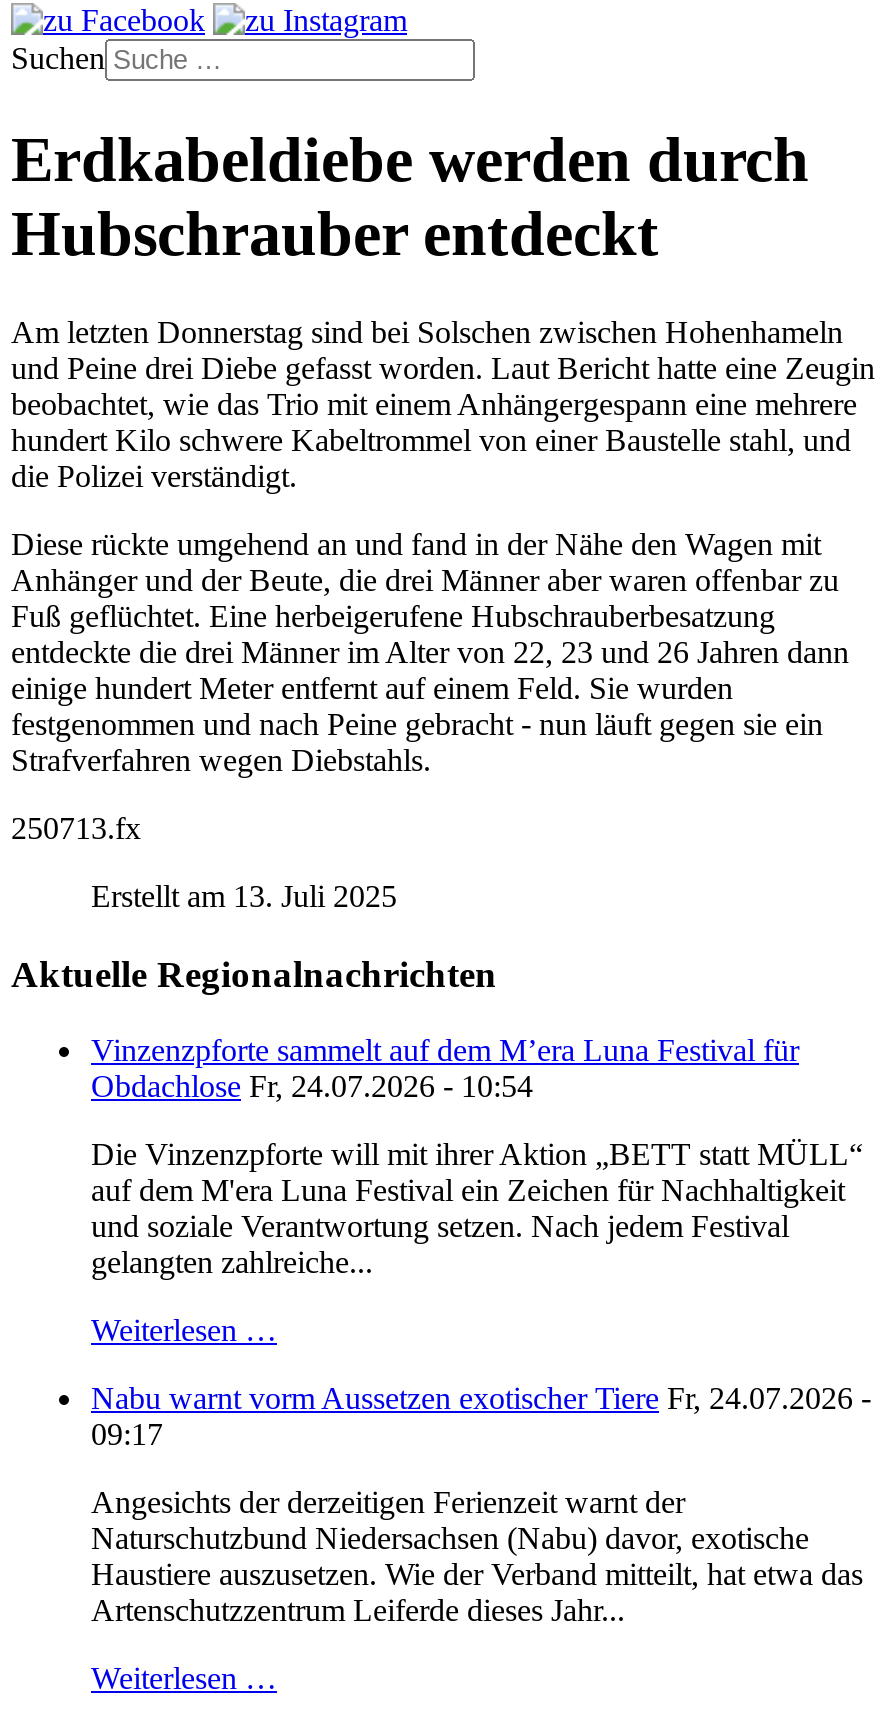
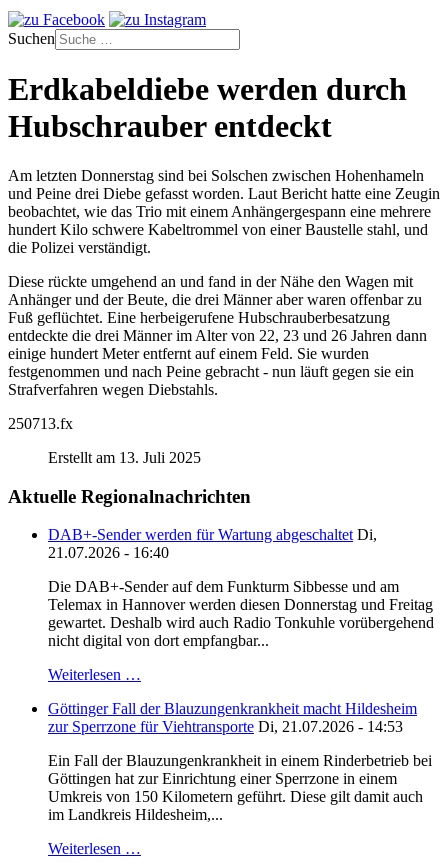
[91,1034,799,1104] Vinzenzpforte sammelt auf dem M’era Luna Festival für | Obdachlose Fr, 24.07.2026 - 10:54 -> [48,526,377,561] DAB+-Sender werden für Wartung abgeschaltet Di, | 21.07.2026 - 16:40
[91,1138,863,1280] Die Vinzenzpforte will mit ihrer Aktion „BETT statt MÜLL“ | auf dem M'era Luna Festival ein Zeichen für Nachhaltigkeit | und soziale Verantwortung setzen. Nach jedem Festival | gelangten zahlreiche... -> [48,578,434,649] Die DAB+-Sender auf dem Funkturm Sibbesse und am | Telemax in Hannover werden diesen Donnerstag und Freitag | gewartet. Deshalb wird auch Radio Tonkuhle vorübergehend | nicht digital von dort empfangbar...
[91,1382,871,1452] Nabu warnt vorm Aussetzen exotischer Tiere Fr, 24.07.2026 - | 09:17 -> [48,700,417,735] Göttinger Fall der Blauzungenkrankheit macht Hildesheim | zur Sperrzone für Viehtransporte Di, 21.07.2026 - 14:53
[91,1486,863,1628] Angesichts der derzeitigen Ferienzeit warnt der | Naturschutzbund Niedersachsen (Nabu) davor, exotische | Haustiere auszusetzen. Wie der Verband mitteilt, hat etwa das | Artenschutzzentrum Leiferde dieses Jahr... -> [48,752,432,823] Ein Fall der Blauzungenkrankheit in einem Rinderbetrieb bei | Göttingen hat zur Einrichtung einer Sperrzone in einem | Umkreis von 150 Kilometern geführt. Diese gilt damit auch | im Landkreis Hildesheim,...

